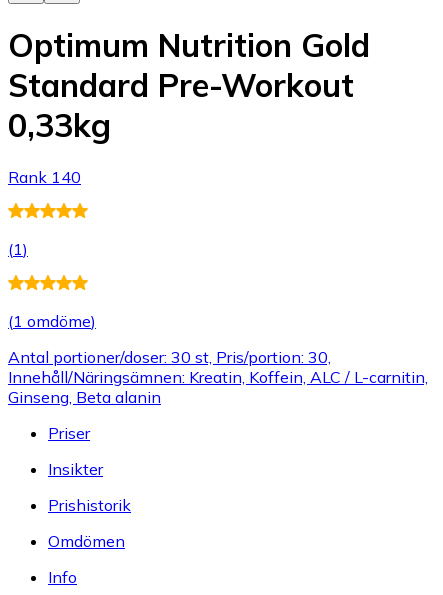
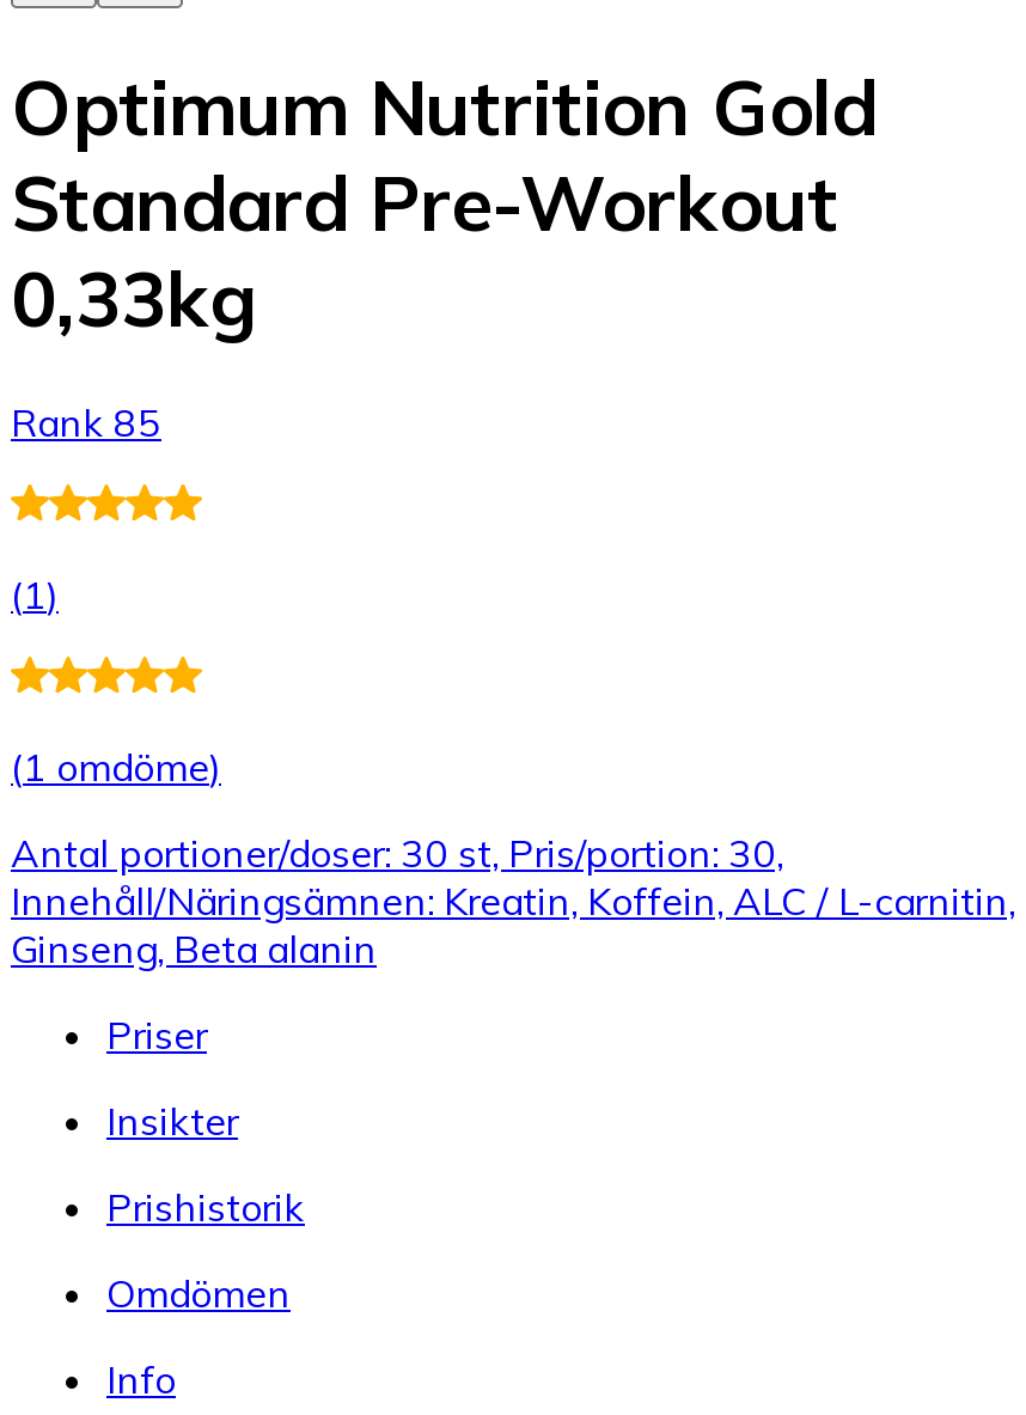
[8,166,81,186] Rank 140 -> [11,397,161,445] Rank 85

